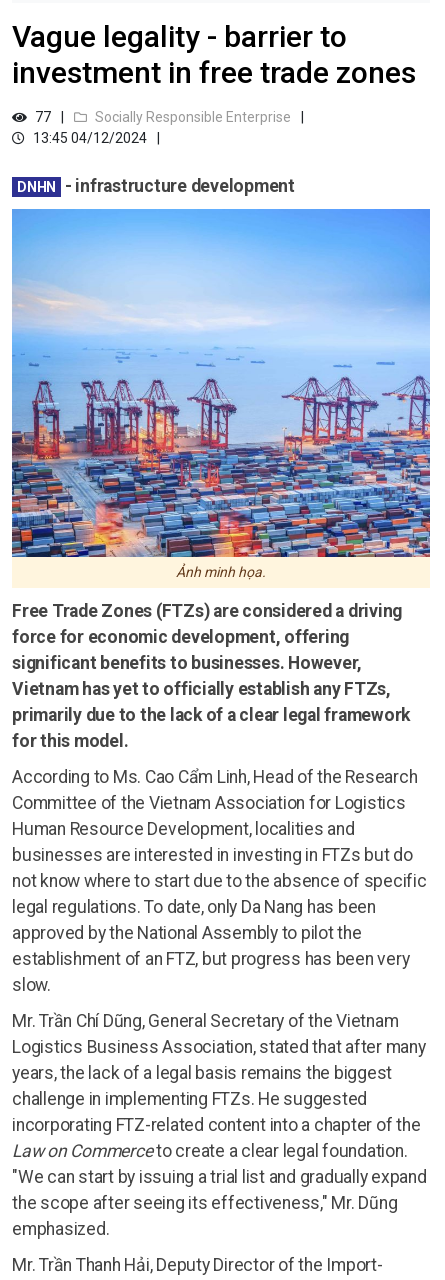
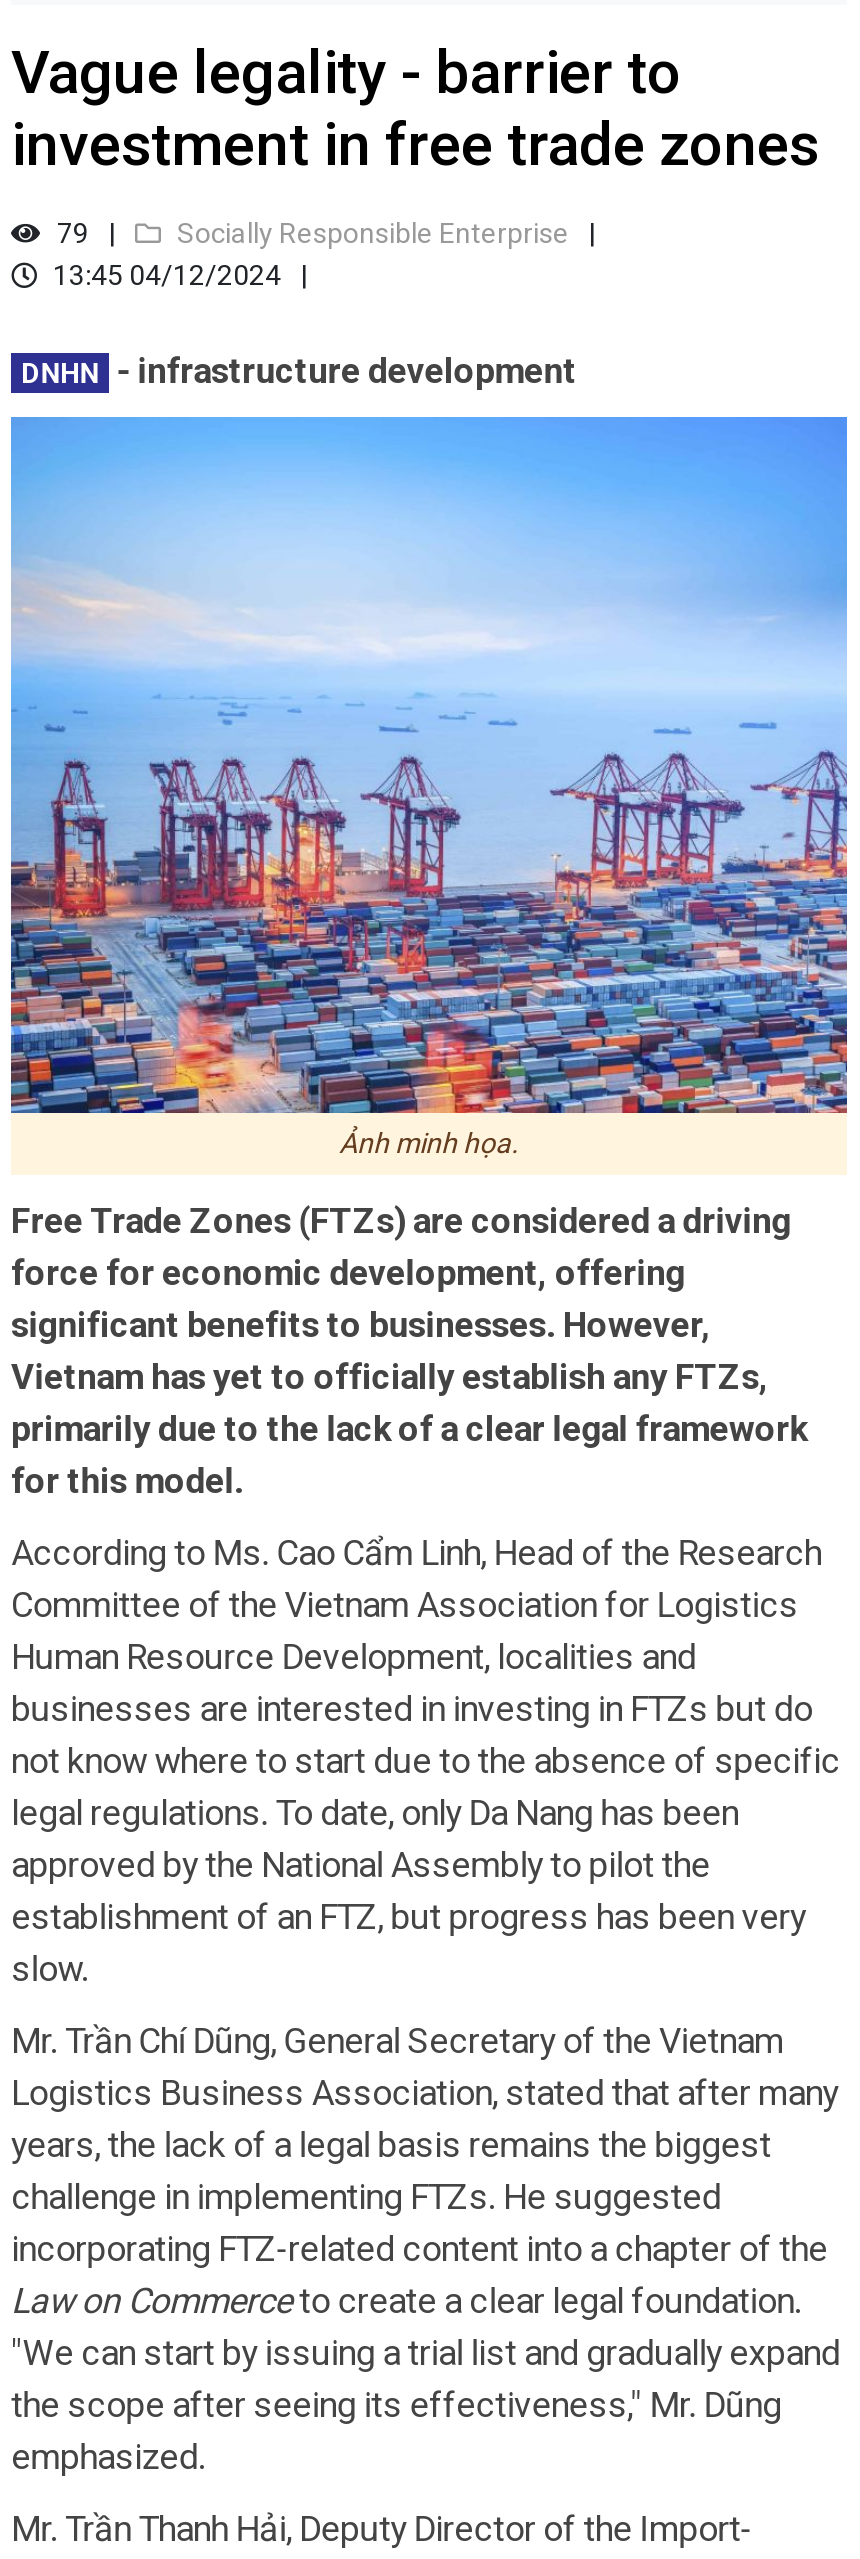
[32,109,51,125] 77 -> [51,217,89,249] 79

